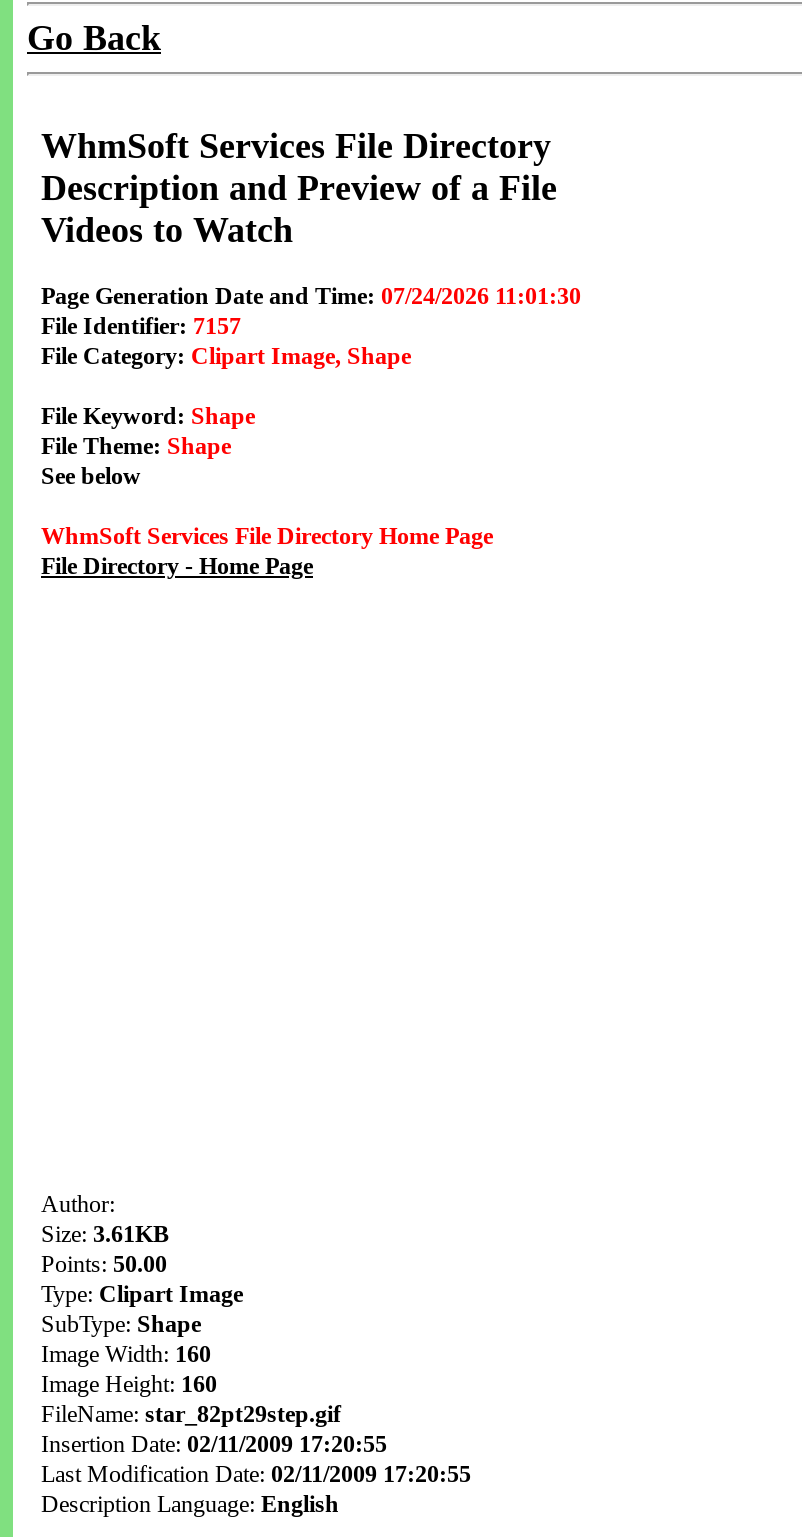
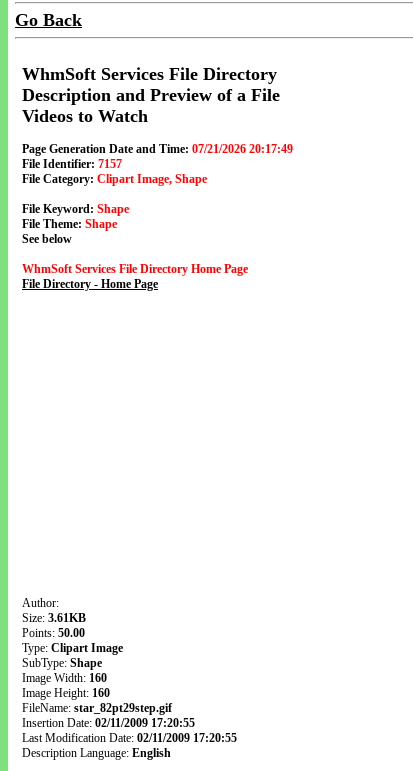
[41,282,581,310] Page Generation Date and Time: 07/24/2026 11:01:30 -> [22,142,293,156] Page Generation Date and Time: 07/21/2026 20:17:49

